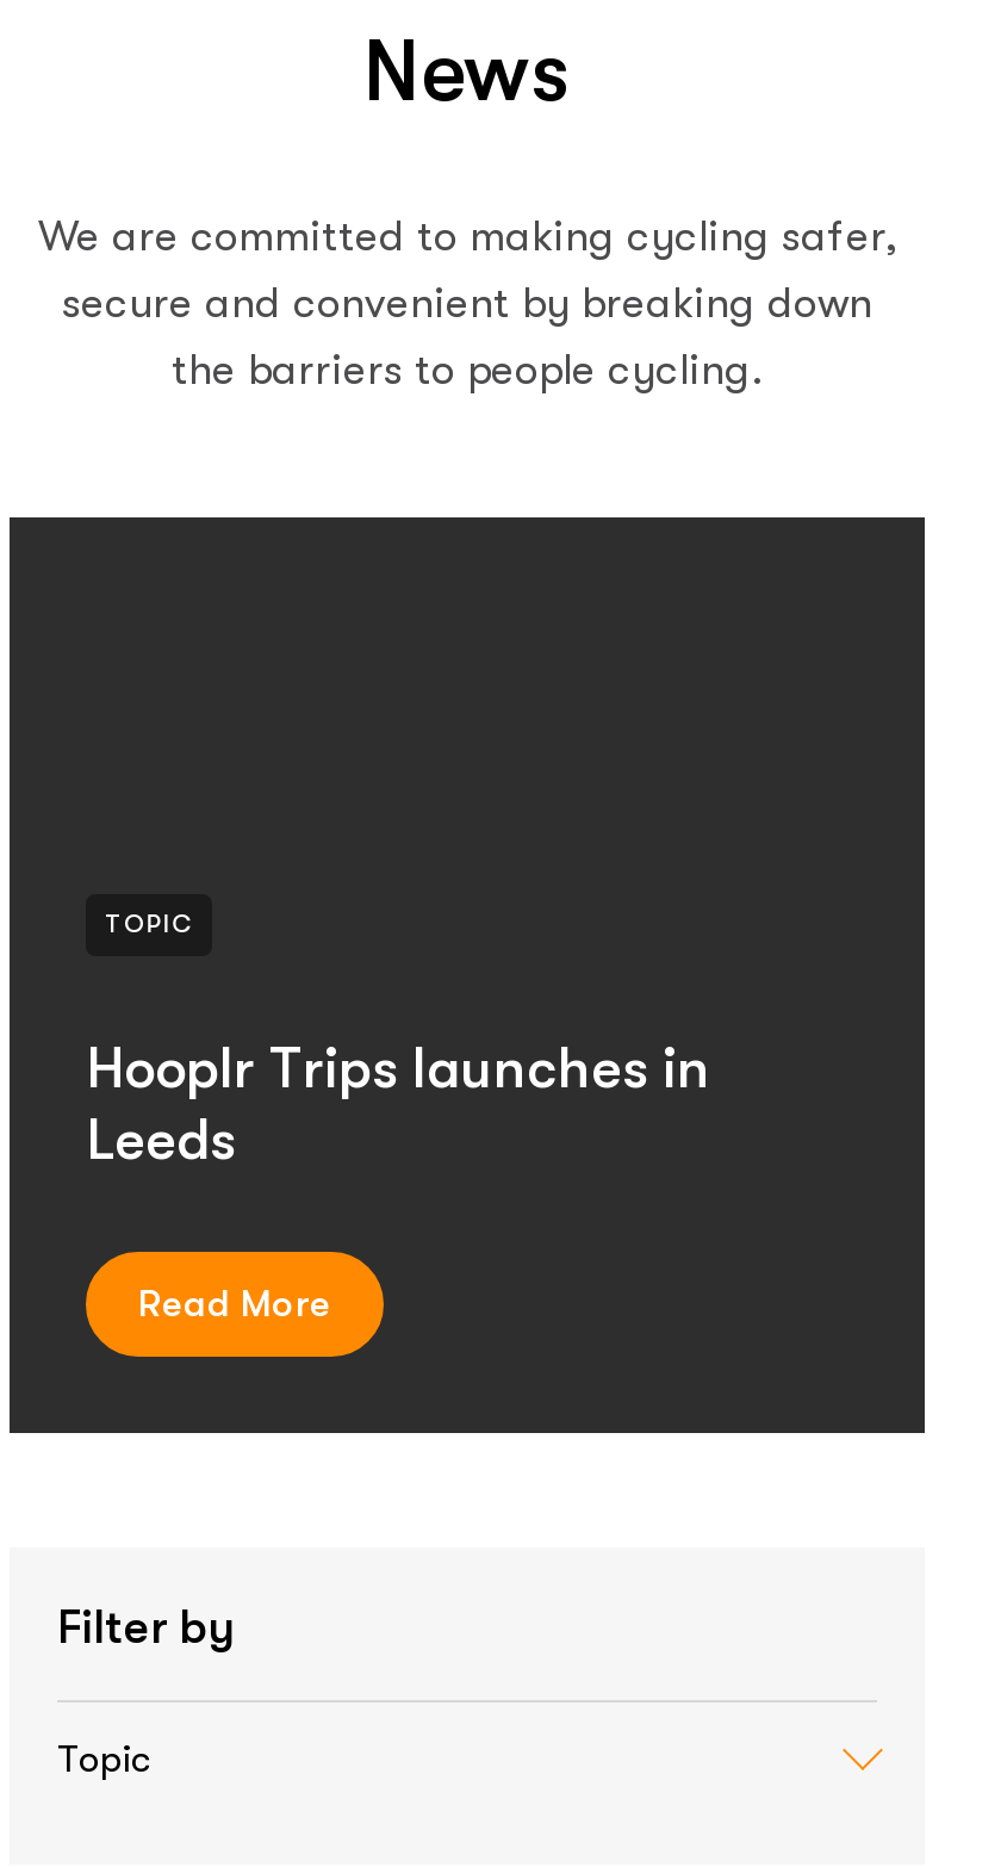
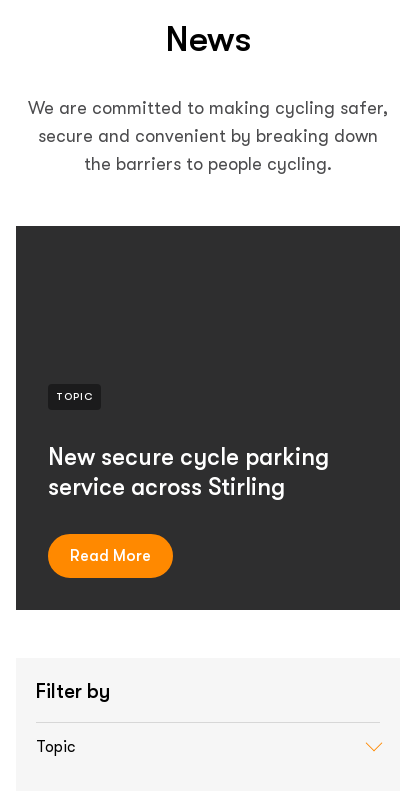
[86,1035,710,1173] Hooplr Trips launches in | Leeds -> [48,443,329,501] New secure cycle parking | service across Stirling

